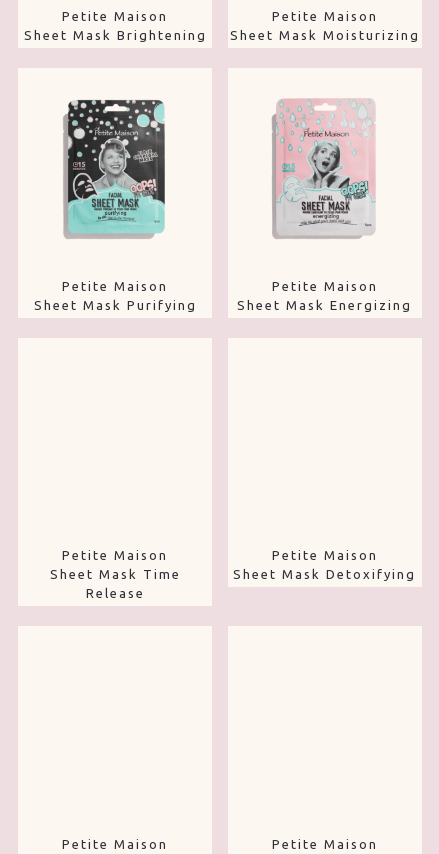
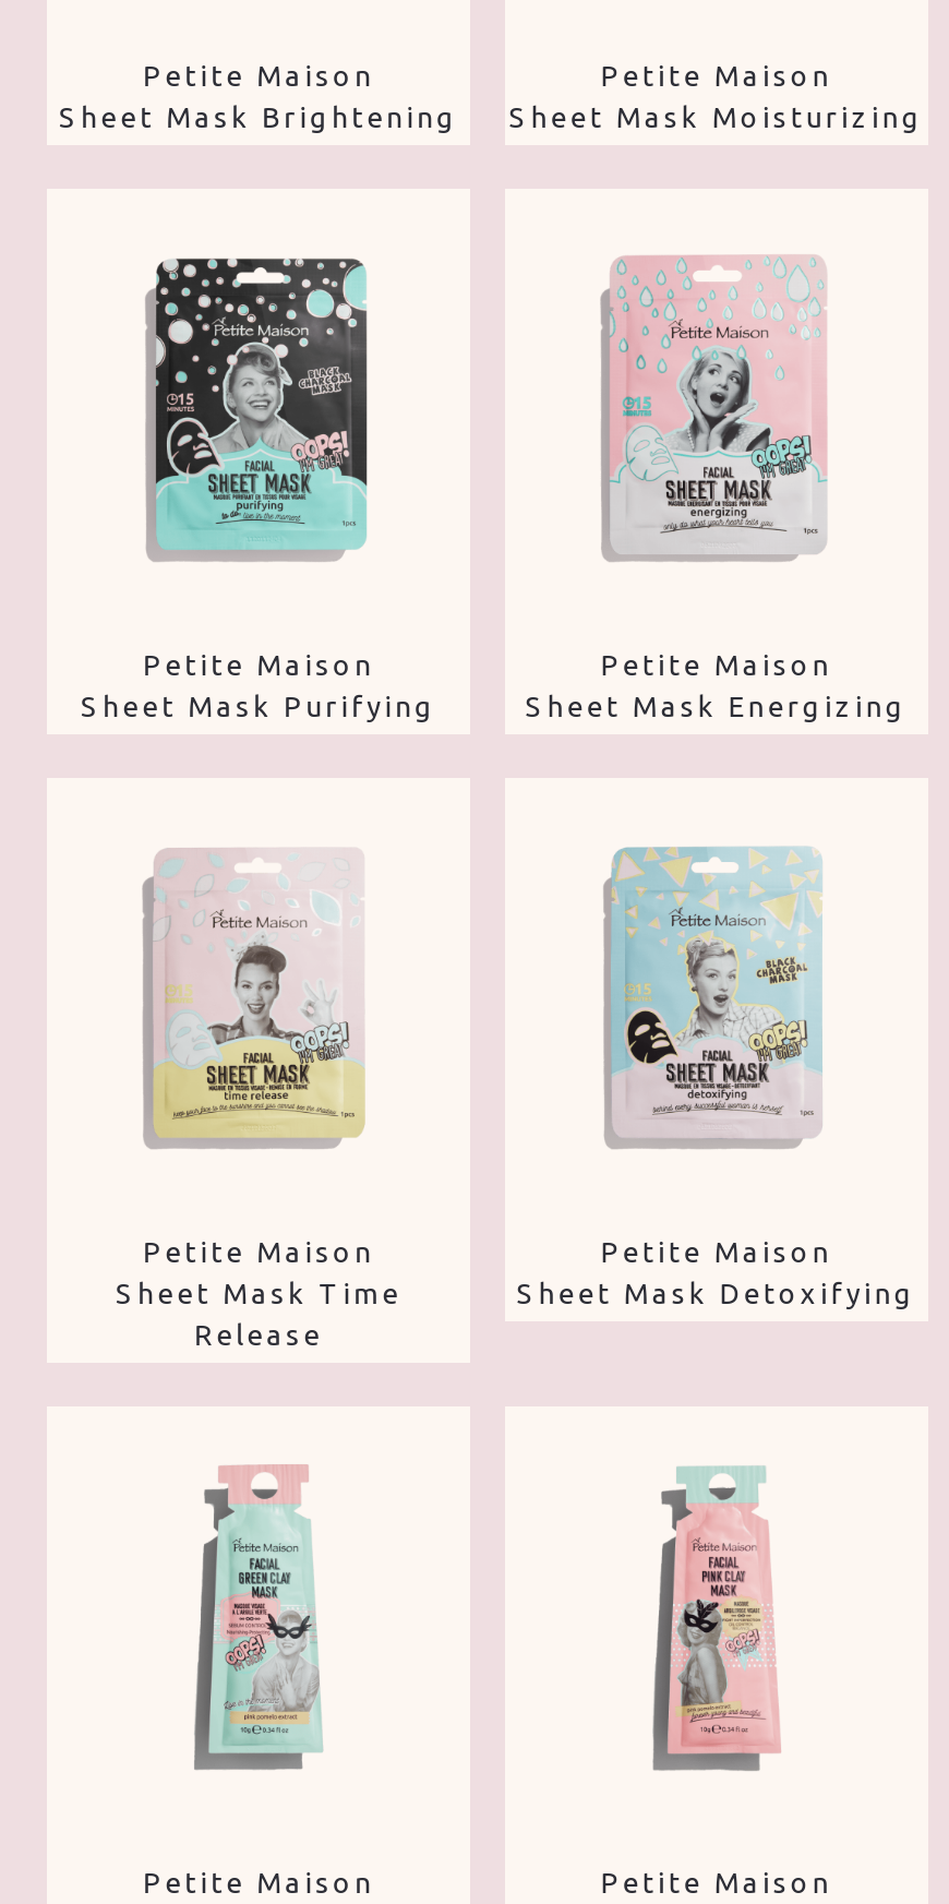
none -> [141,848,365,1149] [image]
none -> [603,846,824,1149] [image]
none -> [193,1463,324,1771] [image]
none -> [651,1465,782,1773] [image]

